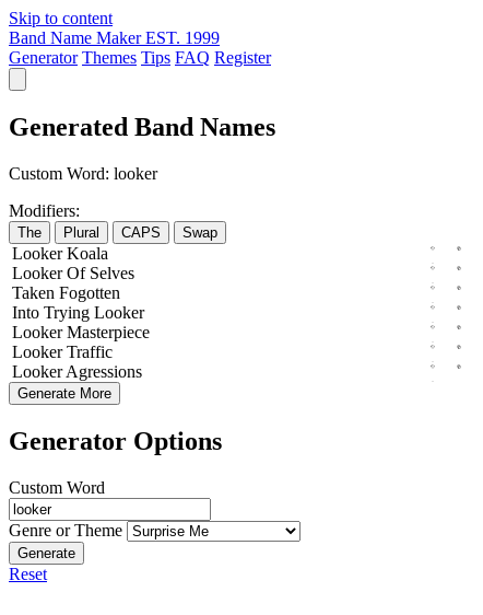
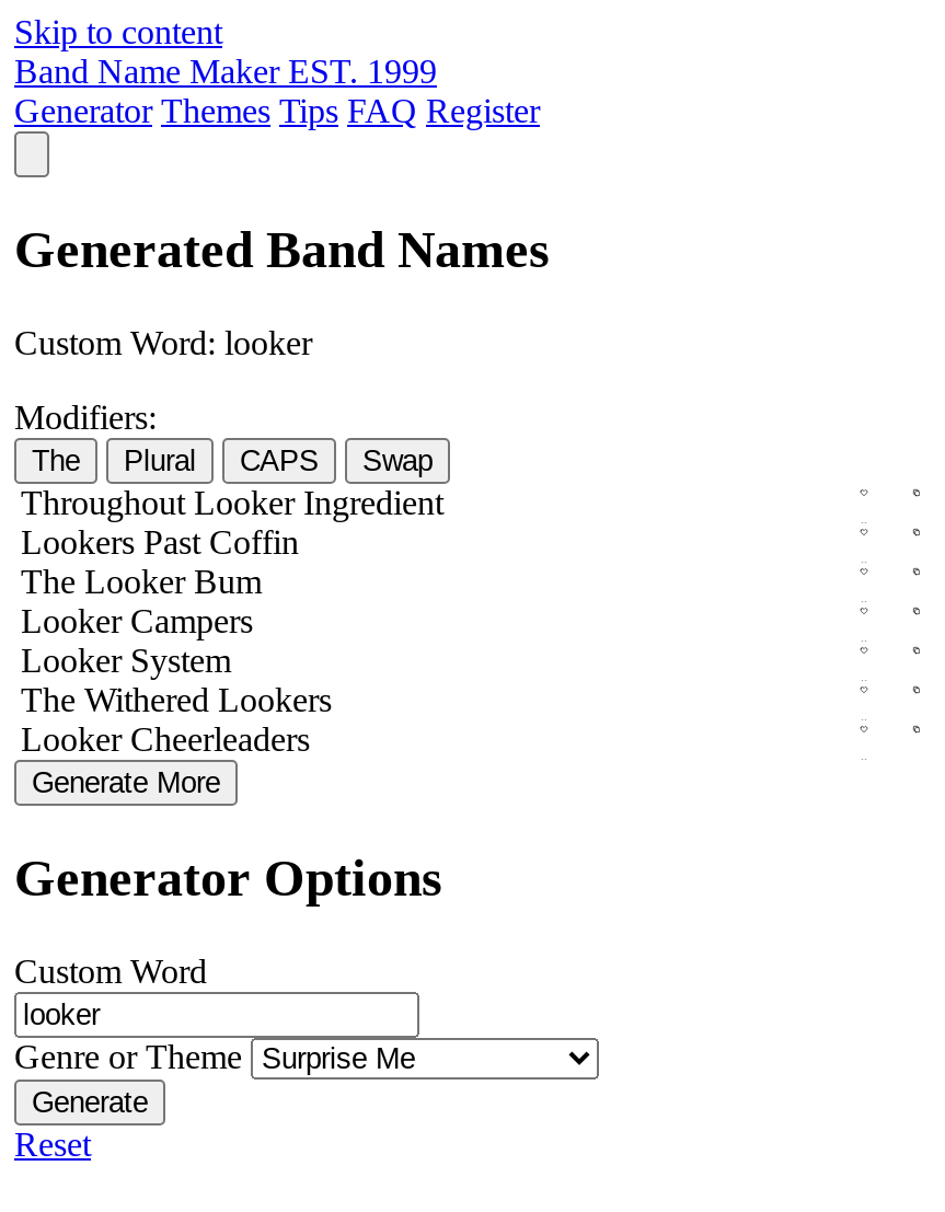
[12,244,150,381] Looker Koala | Looker Of Selves | Taken Fogotten | Into Trying Looker | Looker Masterpiece | Looker Traffic | Looker Agressions -> [21,483,443,757] Throughout Looker Ingredient | Lookers Past Coffin | The Looker Bum | Looker Campers | Looker System | The Withered Lookers | Looker Cheerleaders

